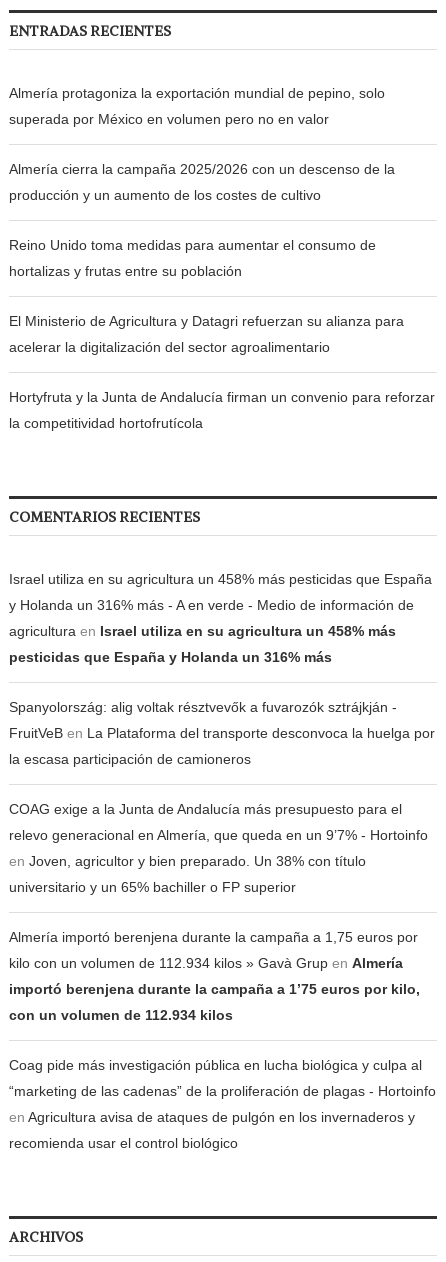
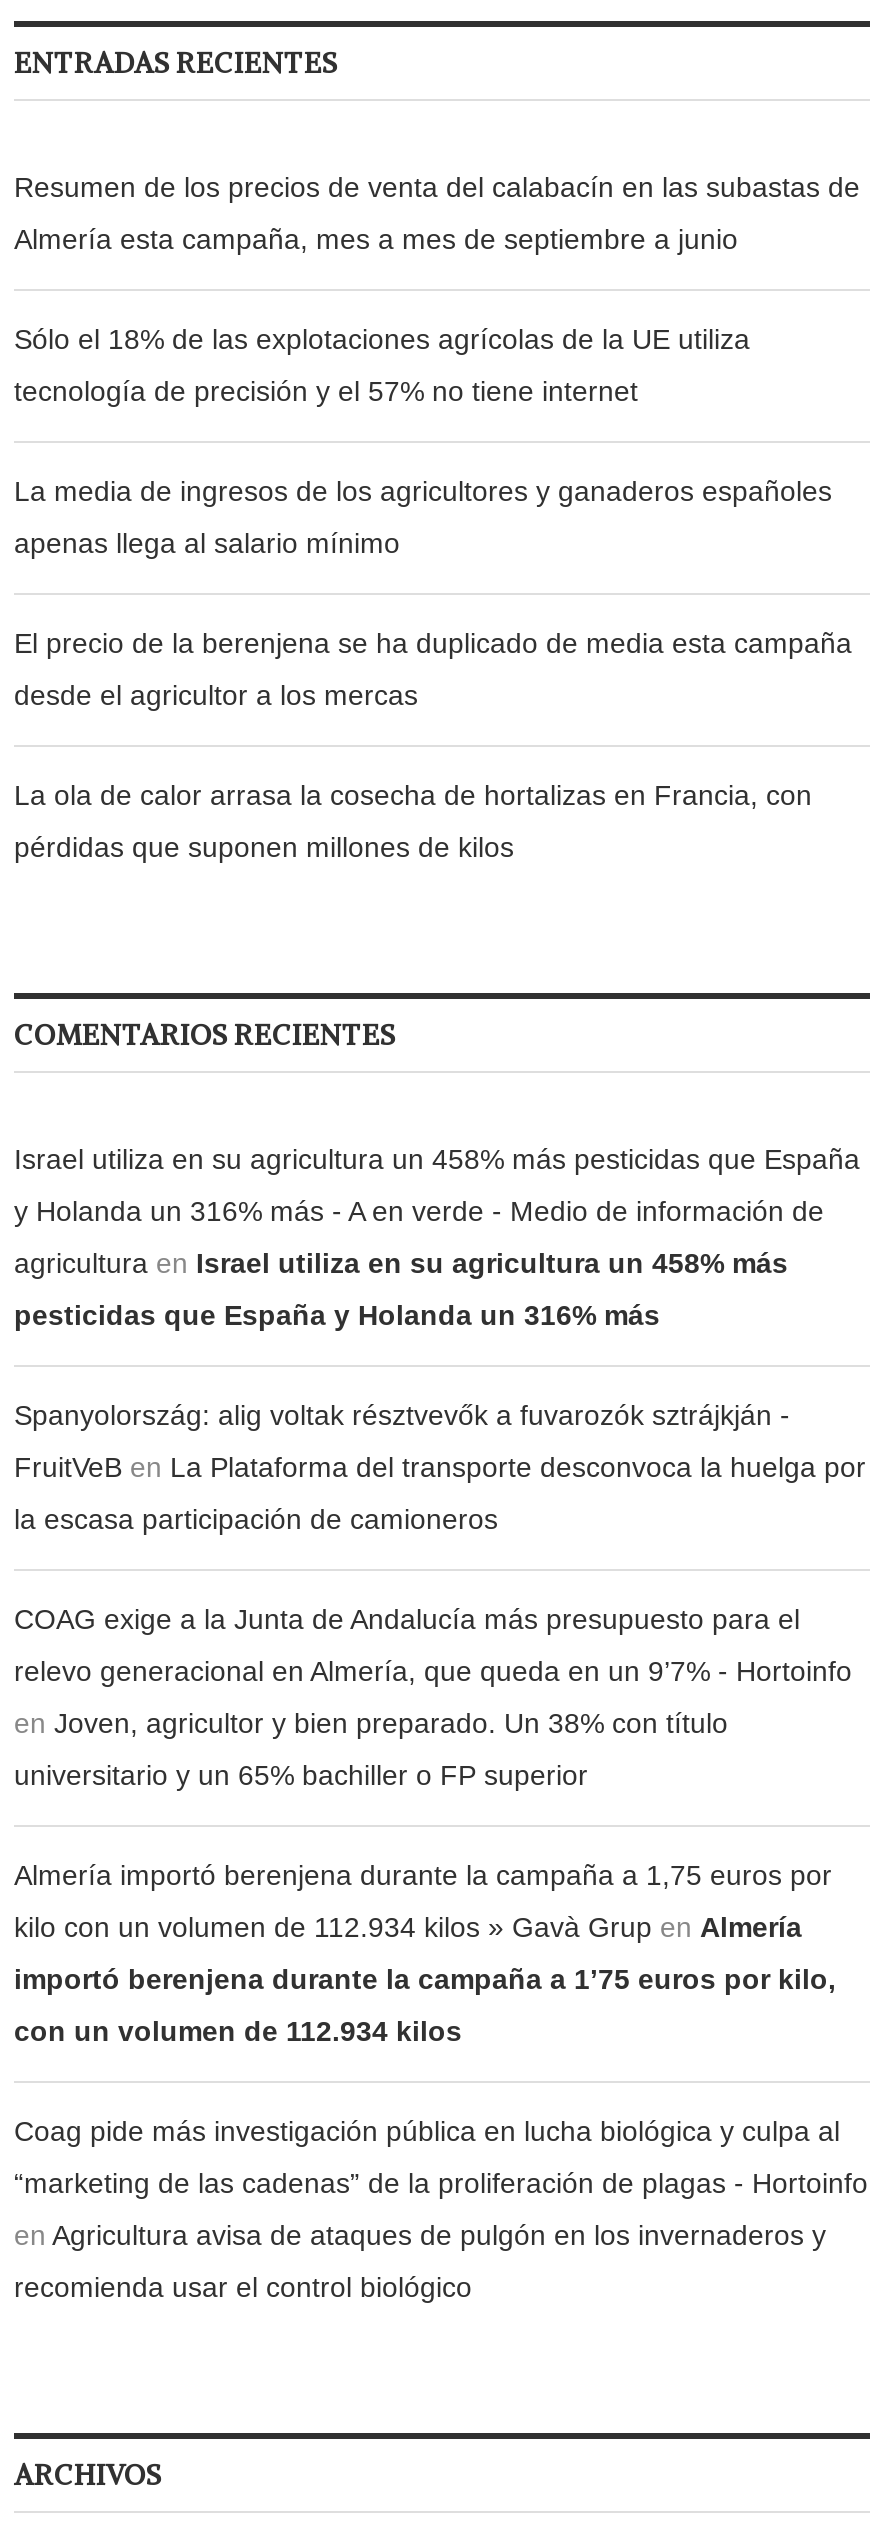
[9,85,385,101] Almería protagoniza la exportación mundial de pepino, solo -> [14,171,860,203] Resumen de los precios de venta del calabacín en las subastas de
[9,111,329,127] superada por México en volumen pero no en valor -> [14,223,738,255] Almería esta campaña, mes a mes de septiembre a junio
[9,161,395,177] Almería cierra la campaña 2025/2026 con un descenso de la -> [14,323,750,355] Sólo el 18% de las explotaciones agrícolas de la UE utiliza
[9,187,321,203] producción y un aumento de los costes de cultivo -> [14,375,638,407] tecnología de precisión y el 57% no tiene internet
[9,237,376,253] Reino Unido toma medidas para aumentar el consumo de -> [14,475,832,507] La media de ingresos de los agricultores y ganaderos españoles
[9,263,242,279] hortalizas y frutas entre su población -> [14,527,400,559] apenas llega al salario mínimo
[9,313,404,329] El Ministerio de Agricultura y Datagri refuerzan su alianza para -> [14,627,852,659] El precio de la berenjena se ha duplicado de media esta campaña
[9,339,330,355] acelerar la digitalización del sector agroalimentario -> [14,679,418,711] desde el agricultor a los mercas
[9,389,435,405] Hortyfruta y la Junta de Andalucía firman un convenio para reforzar -> [14,779,812,811] La ola de calor arrasa la cosecha de hortalizas en Francia, con
[9,415,203,431] la competitividad hortofrutícola -> [14,831,514,863] pérdidas que suponen millones de kilos

